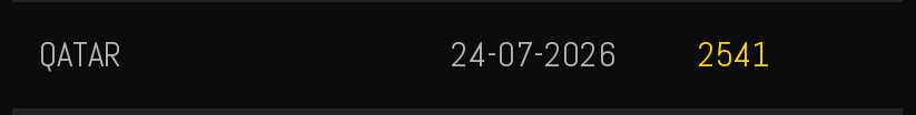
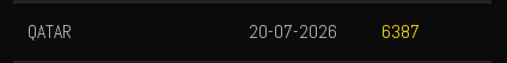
[451,33,615,77] 24-07-2026 -> [249,20,337,44] 20-07-2026
[698,34,769,78] 2541 -> [381,21,420,44] 6387

